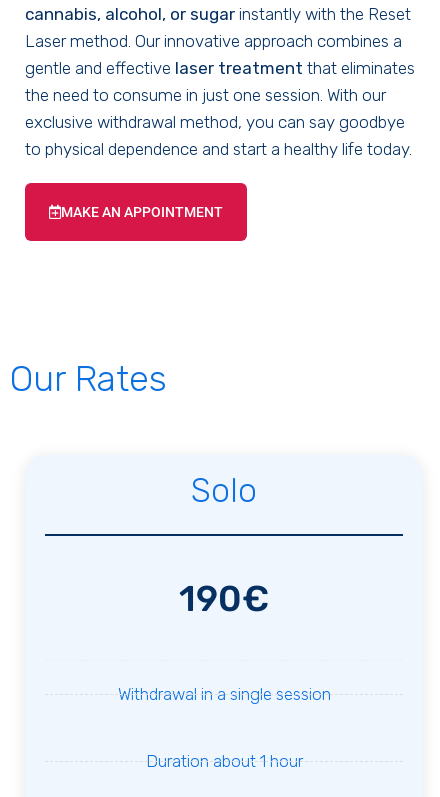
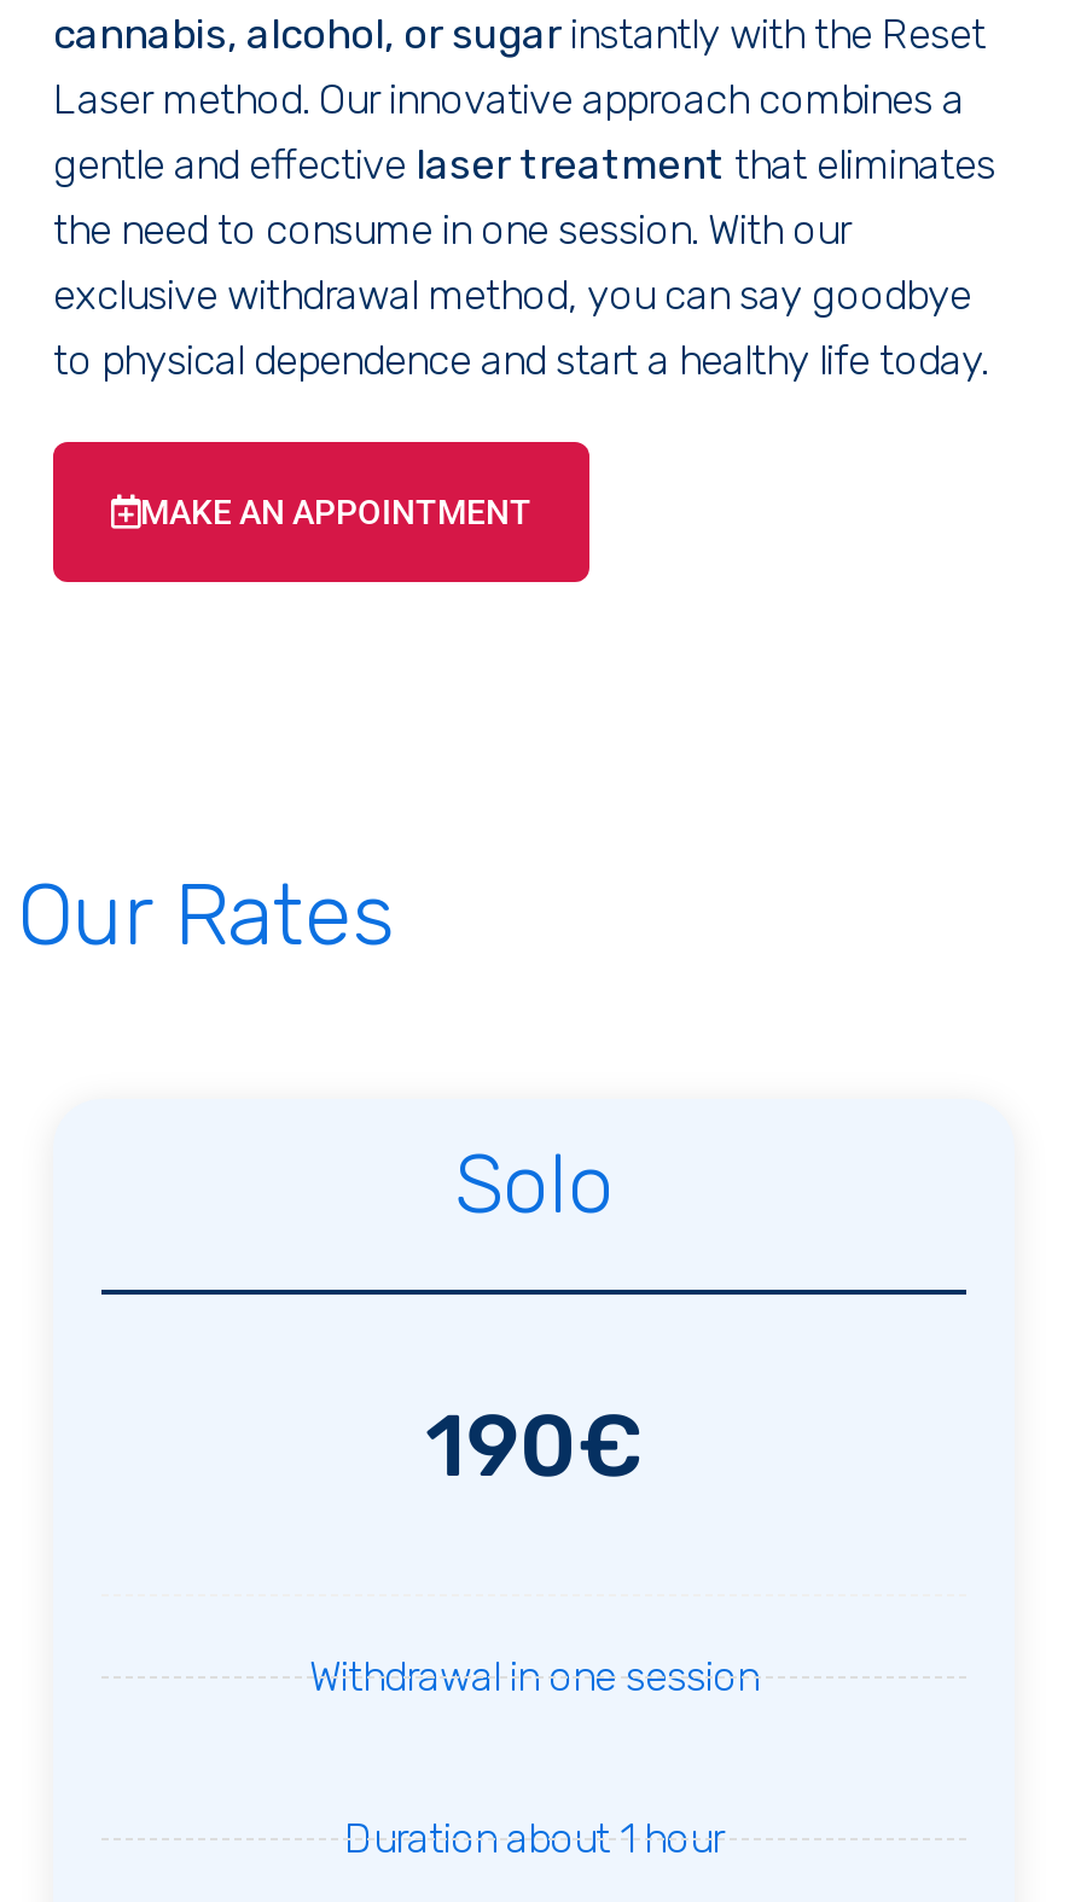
[25,85,386,105] the need to consume in just one session. With our -> [53,205,850,253] the need to consume in one session. With our
[117,683,330,703] Withdrawal in a single session -> [309,1651,759,1699] Withdrawal in one session

